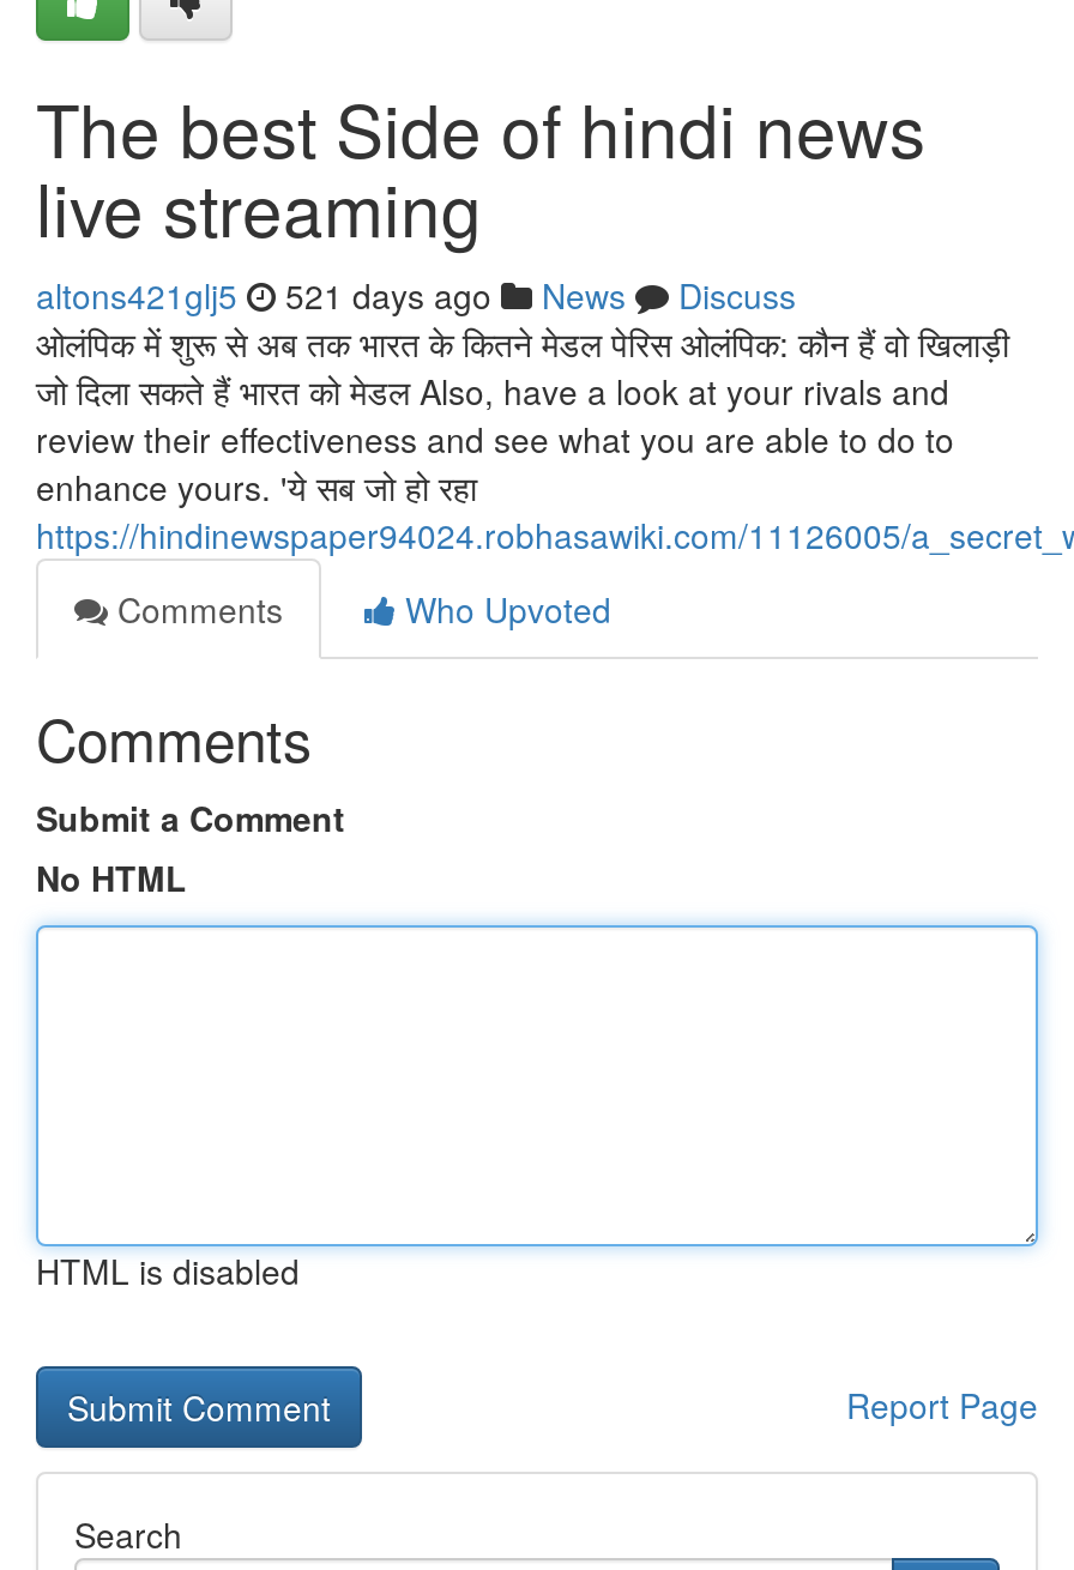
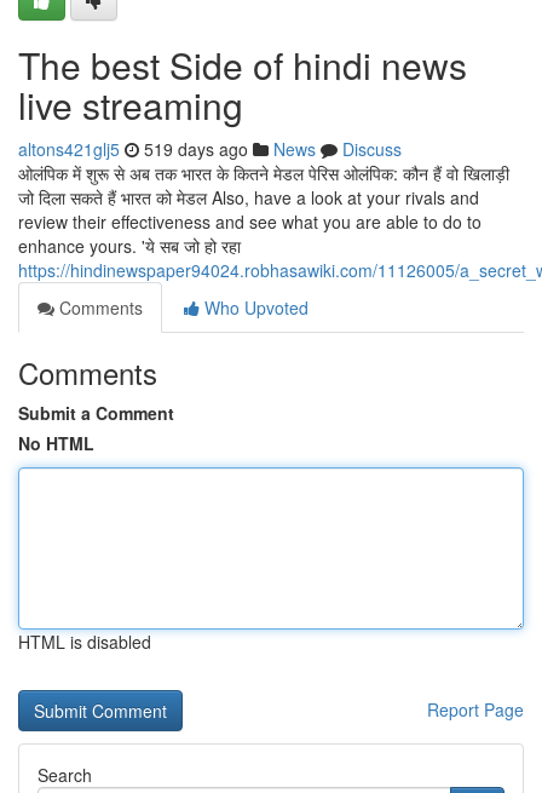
[36,271,796,319] altons421glj5 521 days ago News Discuss -> [18,137,402,161] altons421glj5 519 days ago News Discuss

